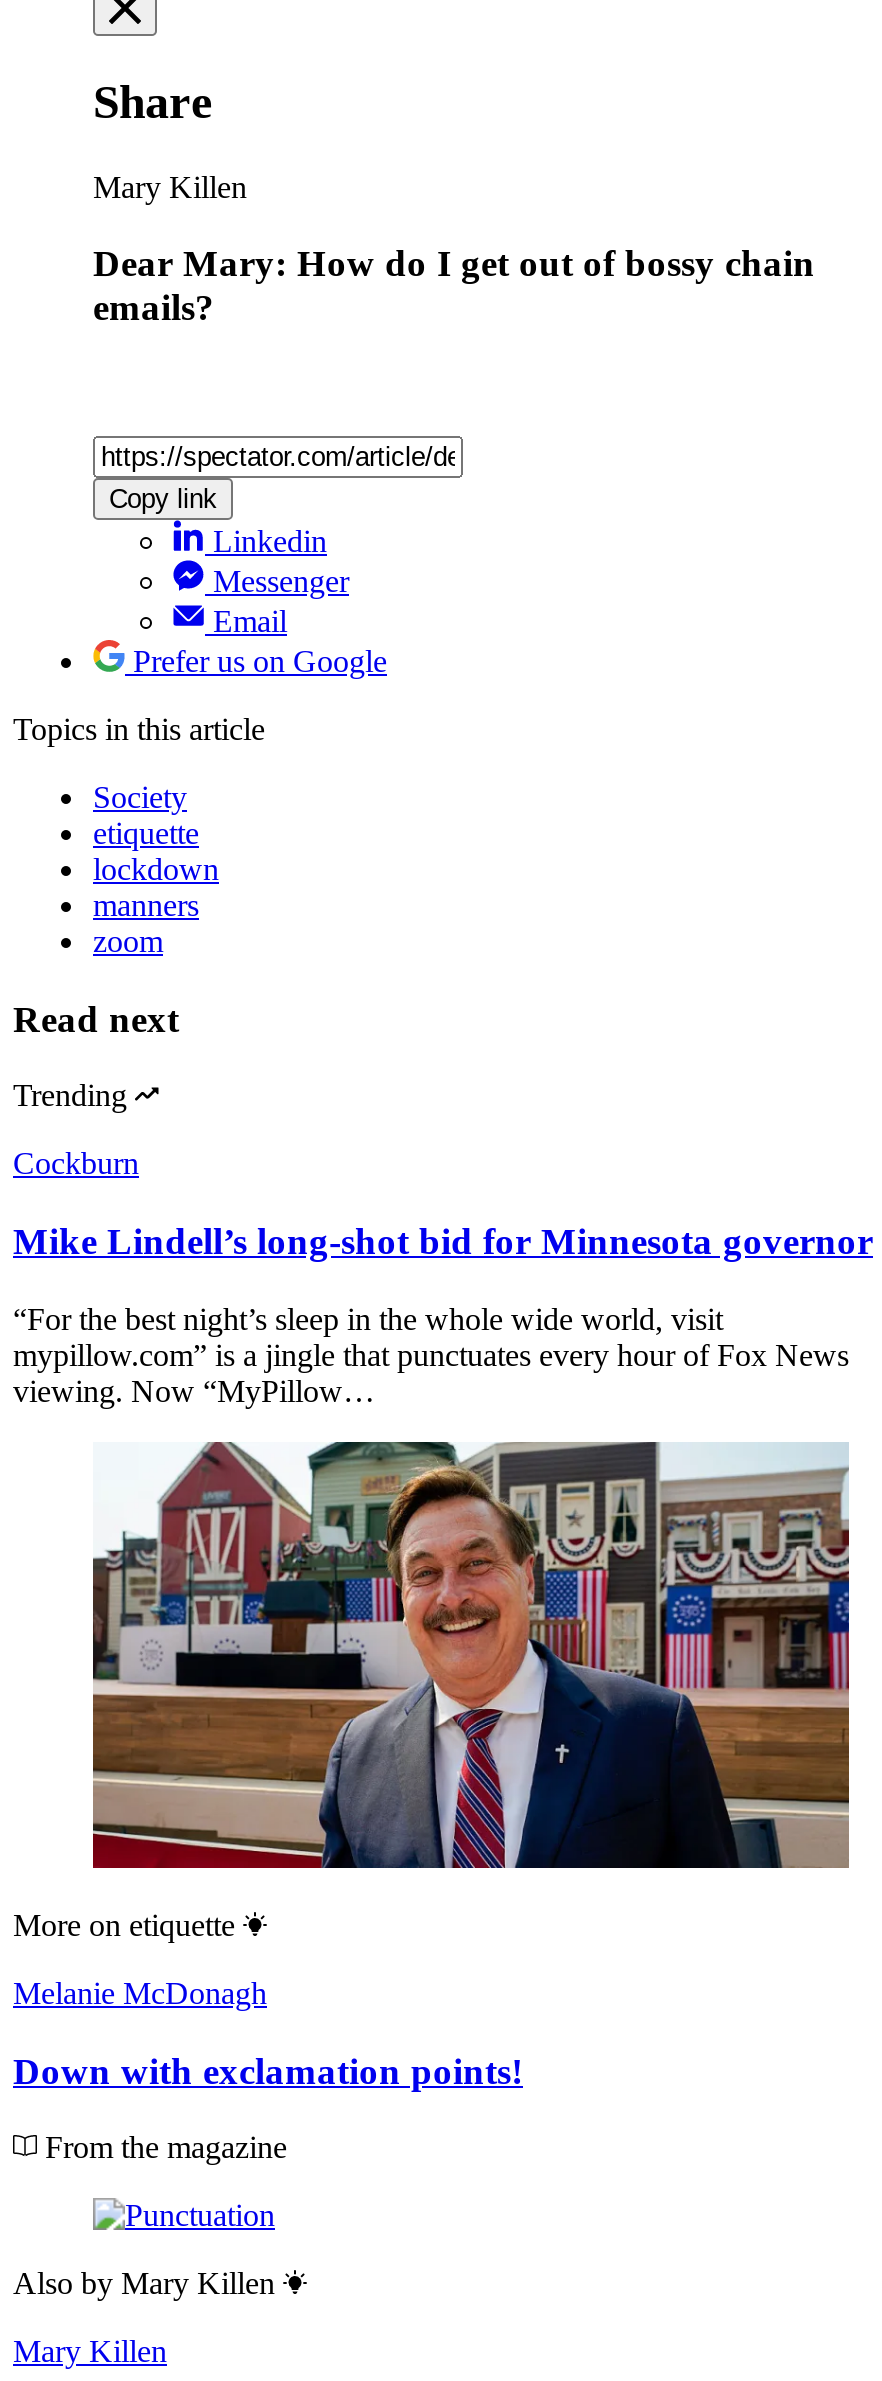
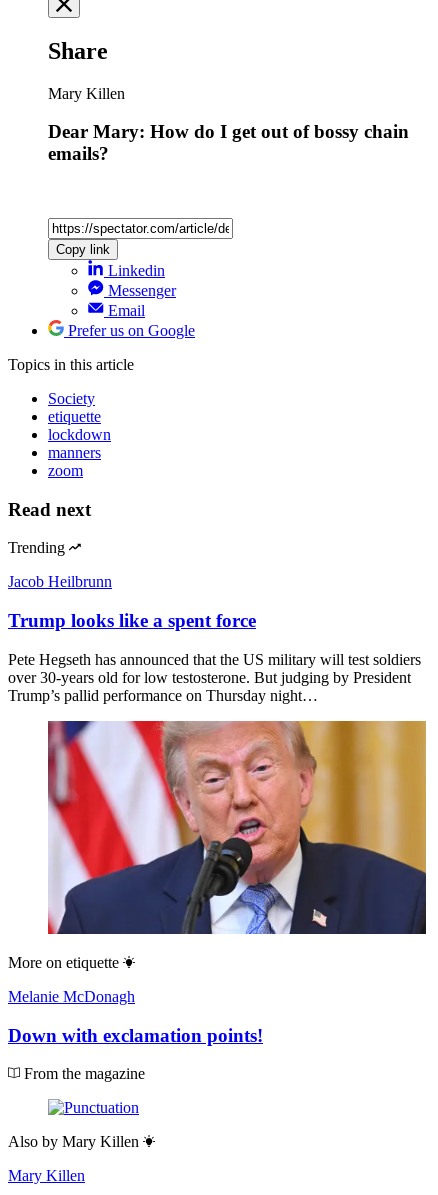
[13,1147,139,1181] Cockburn -> [8,573,112,590] Jacob Heilbrunn
[13,1220,873,1262] Mike Lindell’s long-shot bid for Minnesota governor -> [8,610,256,631] Trump looks like a spent force
[13,1302,849,1408] “For the best night’s sleep in the whole wide world, visit | mypillow.com” is a jingle that punctuates every hour of Fox News | viewing. Now “MyPillow… -> [8,651,421,704] Pete Hegseth has announced that the US military will test soldiers | over 30-years old for low testosterone. But judging by President | Trump’s pallid performance on Thursday night…
[91,1440,851,1870] [image] -> [47,720,427,935] [image]

